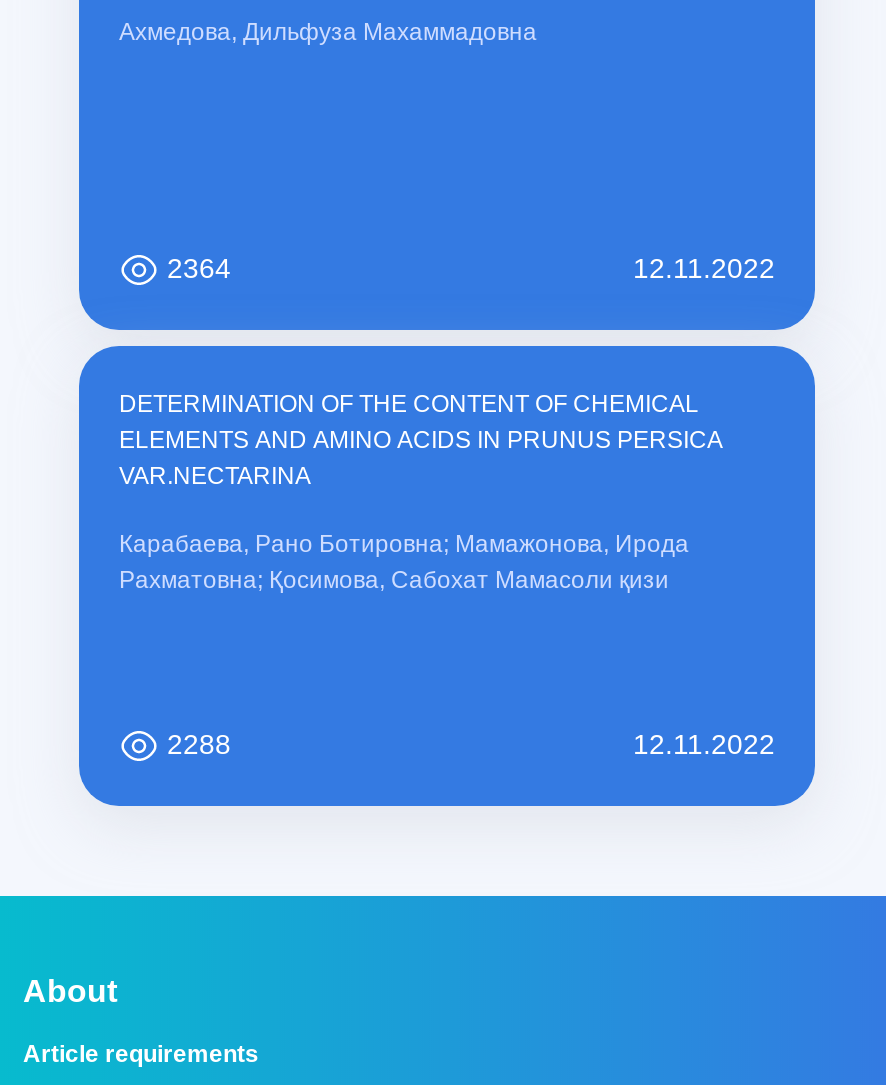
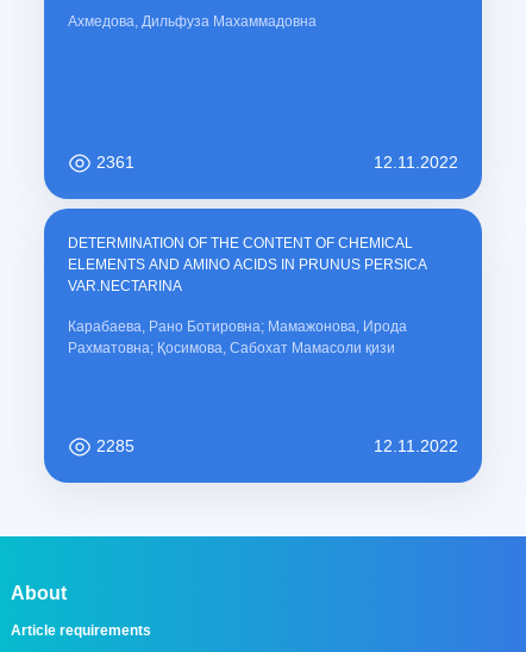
[167,253,231,285] 2364 -> [96,153,134,172] 2361
[167,729,231,761] 2288 -> [96,437,134,456] 2285

